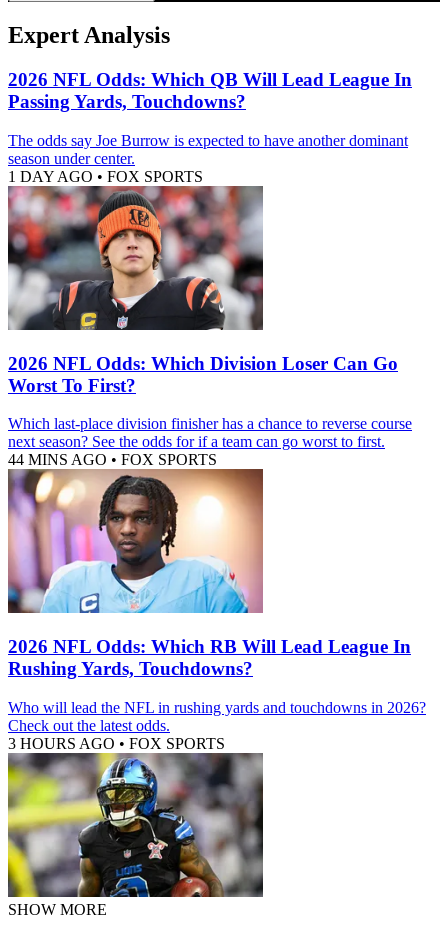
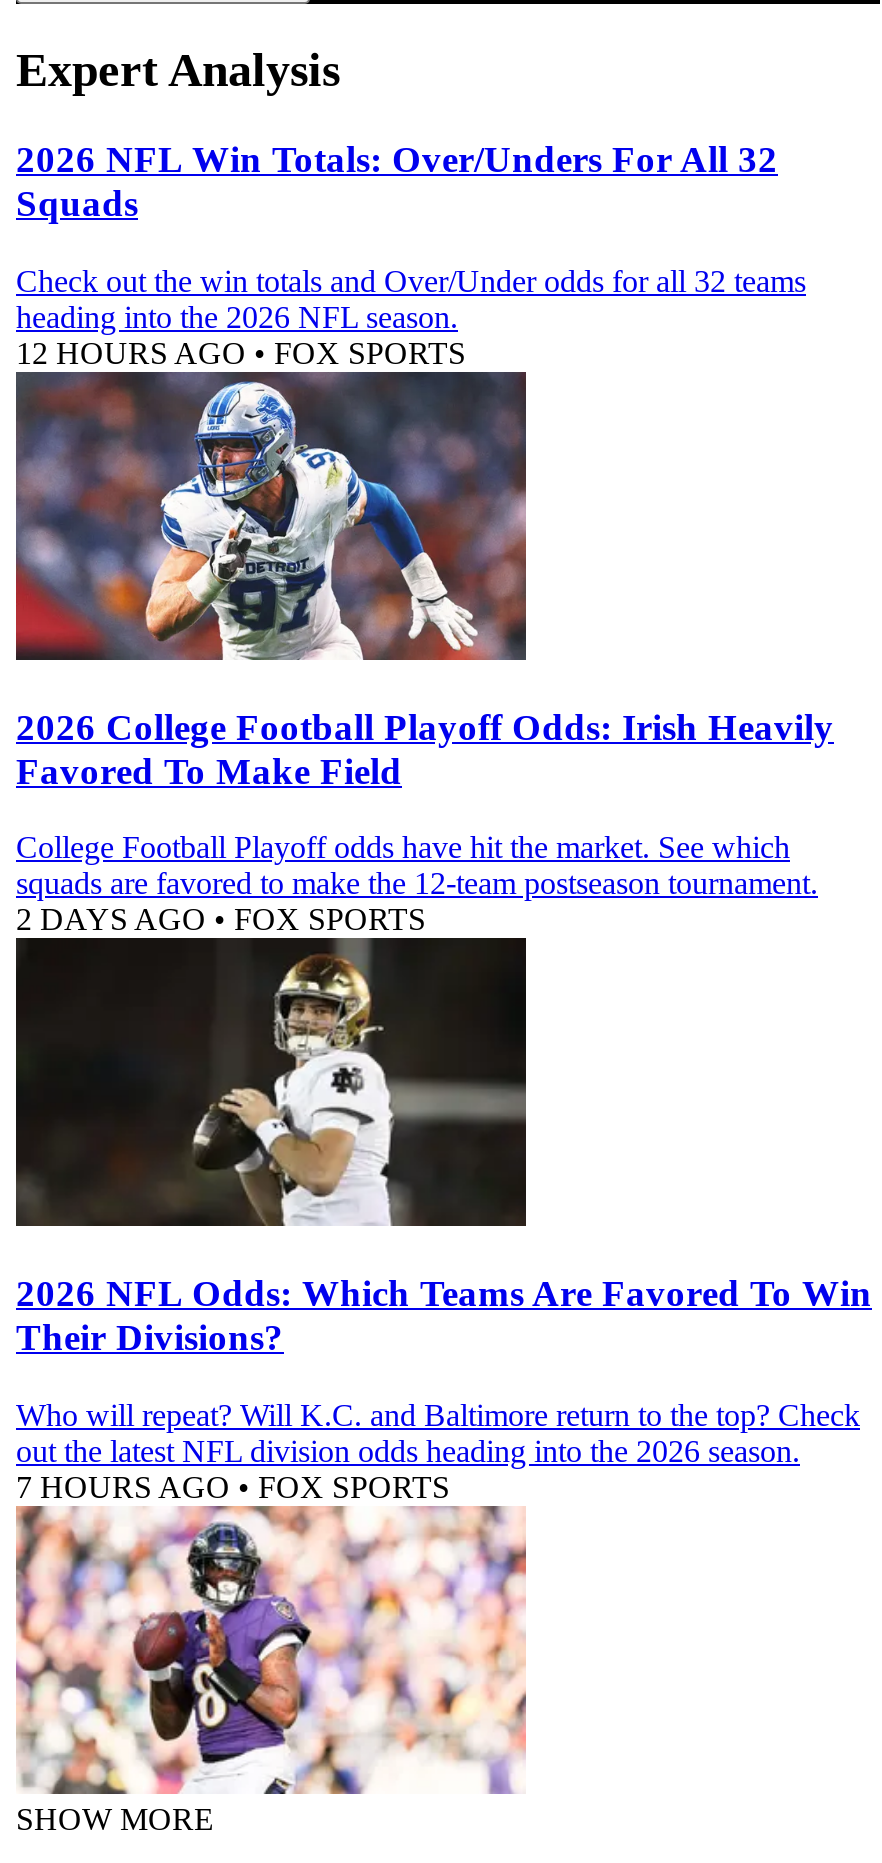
[8,69,412,112] 2026 NFL Odds: Which QB Will Lead League In | Passing Yards, Touchdowns? -> [16,138,778,224] 2026 NFL Win Totals: Over/Unders For All 32 | Squads
[8,132,408,185] The odds say Joe Burrow is expected to have another dominant | season under center. | 1 DAY AGO • FOX SPORTS -> [16,264,806,370] Check out the win totals and Over/Under odds for all 32 teams | heading into the 2026 NFL season. | 12 HOURS AGO • FOX SPORTS
[7,186,398,396] [image] | 2026 NFL Odds: Which Division Loser Can Go | Worst To First? -> [14,374,834,791] [image] | 2026 College Football Playoff Odds: Irish Heavily | Favored To Make Field
[7,415,412,614] [image] | Which last-place division finisher has a chance to reverse course | next season? See the odds for if a team can go worst to first. | 44 MINS AGO • FOX SPORTS -> [14,831,818,1228] [image] | College Football Playoff odds have hit the market. See which | squads are favored to make the 12-team postseason tournament. | 2 DAYS AGO • FOX SPORTS
[8,636,411,679] 2026 NFL Odds: Which RB Will Lead League In | Rushing Yards, Touchdowns? -> [16,1272,872,1358] 2026 NFL Odds: Which Teams Are Favored To Win | Their Divisions?
[8,699,426,752] Who will lead the NFL in rushing yards and touchdowns in 2026? | Check out the latest odds. | 3 HOURS AGO • FOX SPORTS -> [16,1398,860,1504] Who will repeat? Will K.C. and Baltimore return to the top? Check | out the latest NFL division odds heading into the 2026 season. | 7 HOURS AGO • FOX SPORTS
[7,752,264,898] [image] -> [14,1506,528,1796] [image]

